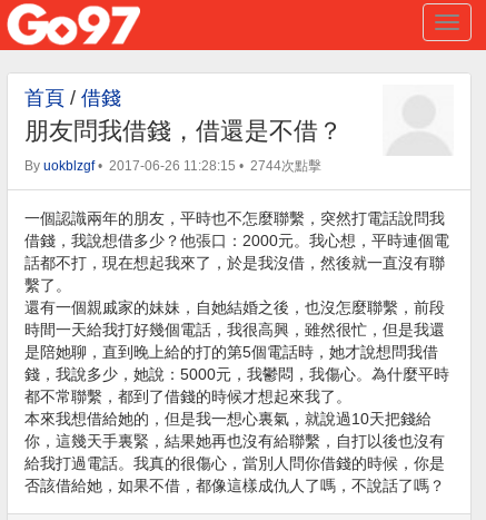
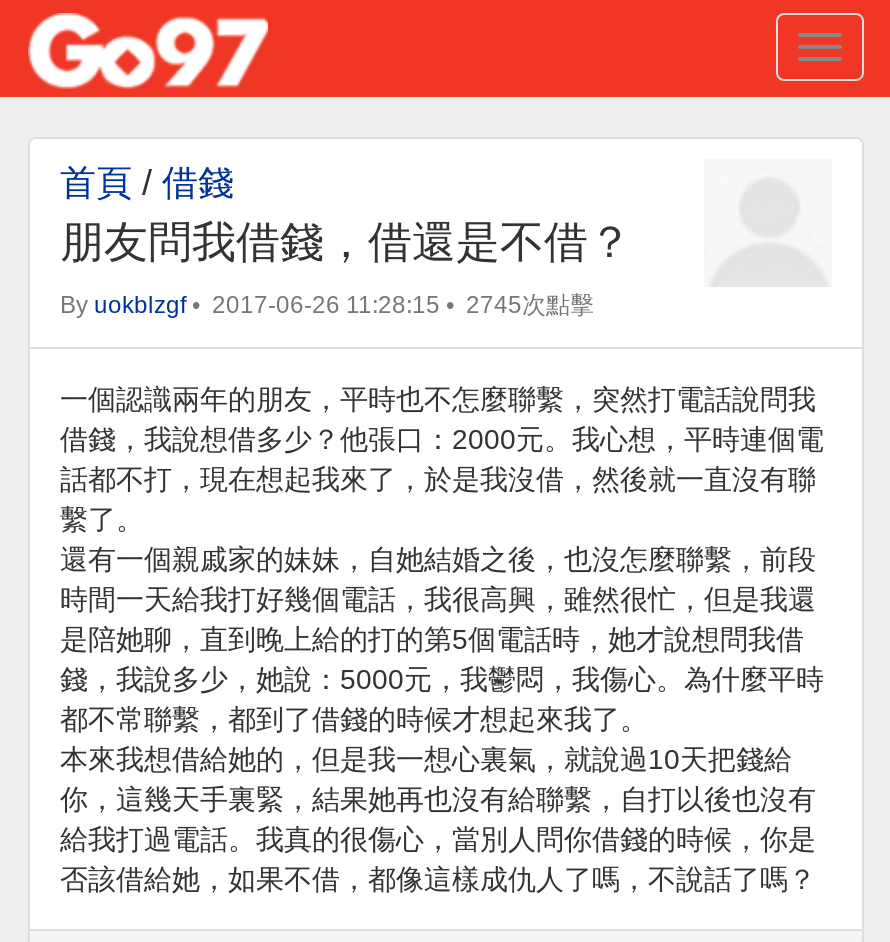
[24,158,321,174] By uokblzgf • 2017-06-26 11:28:15 • 2744次點擊 -> [60,291,594,319] By uokblzgf • 2017-06-26 11:28:15 • 2745次點擊

